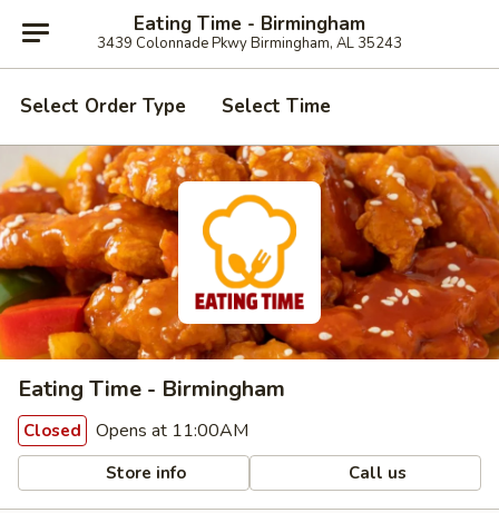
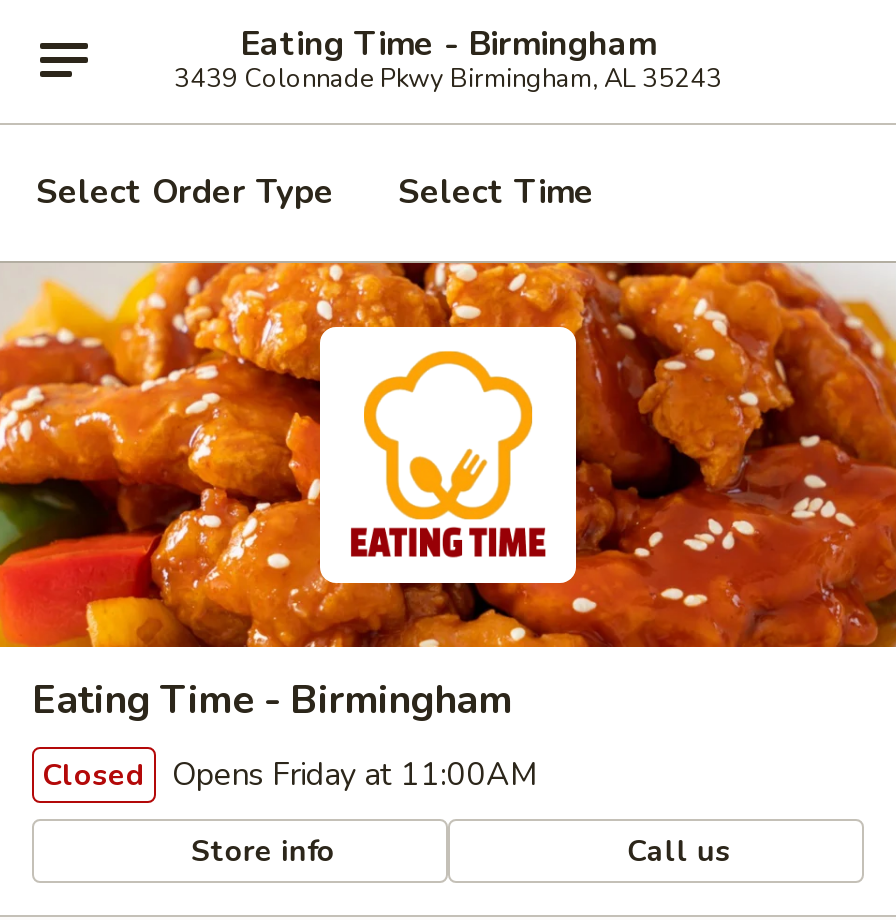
[23,418,248,443] Closed Opens at 11:00AM -> [42,753,538,797] Closed Opens Friday at 11:00AM

